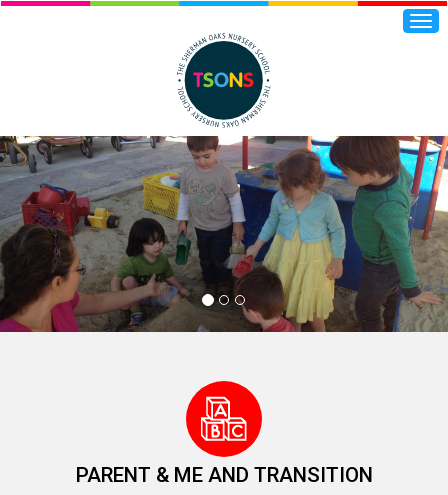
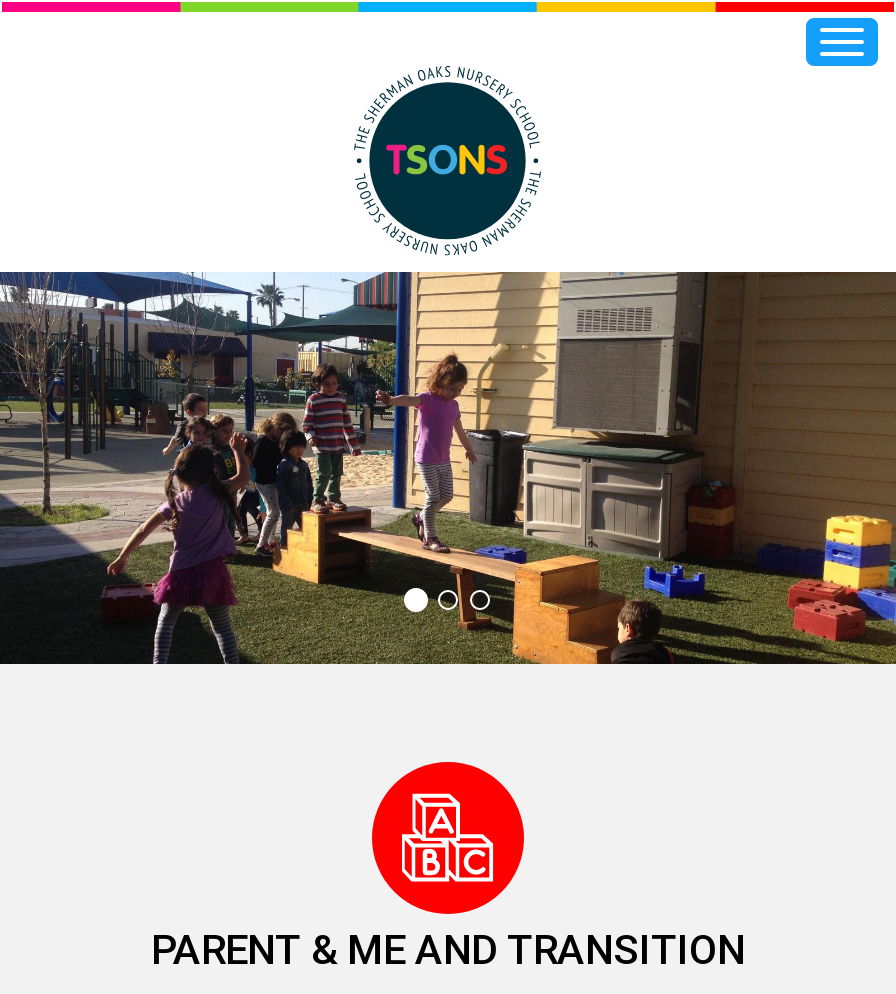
[3,135,445,333] [image] -> [6,270,890,666] [image]

